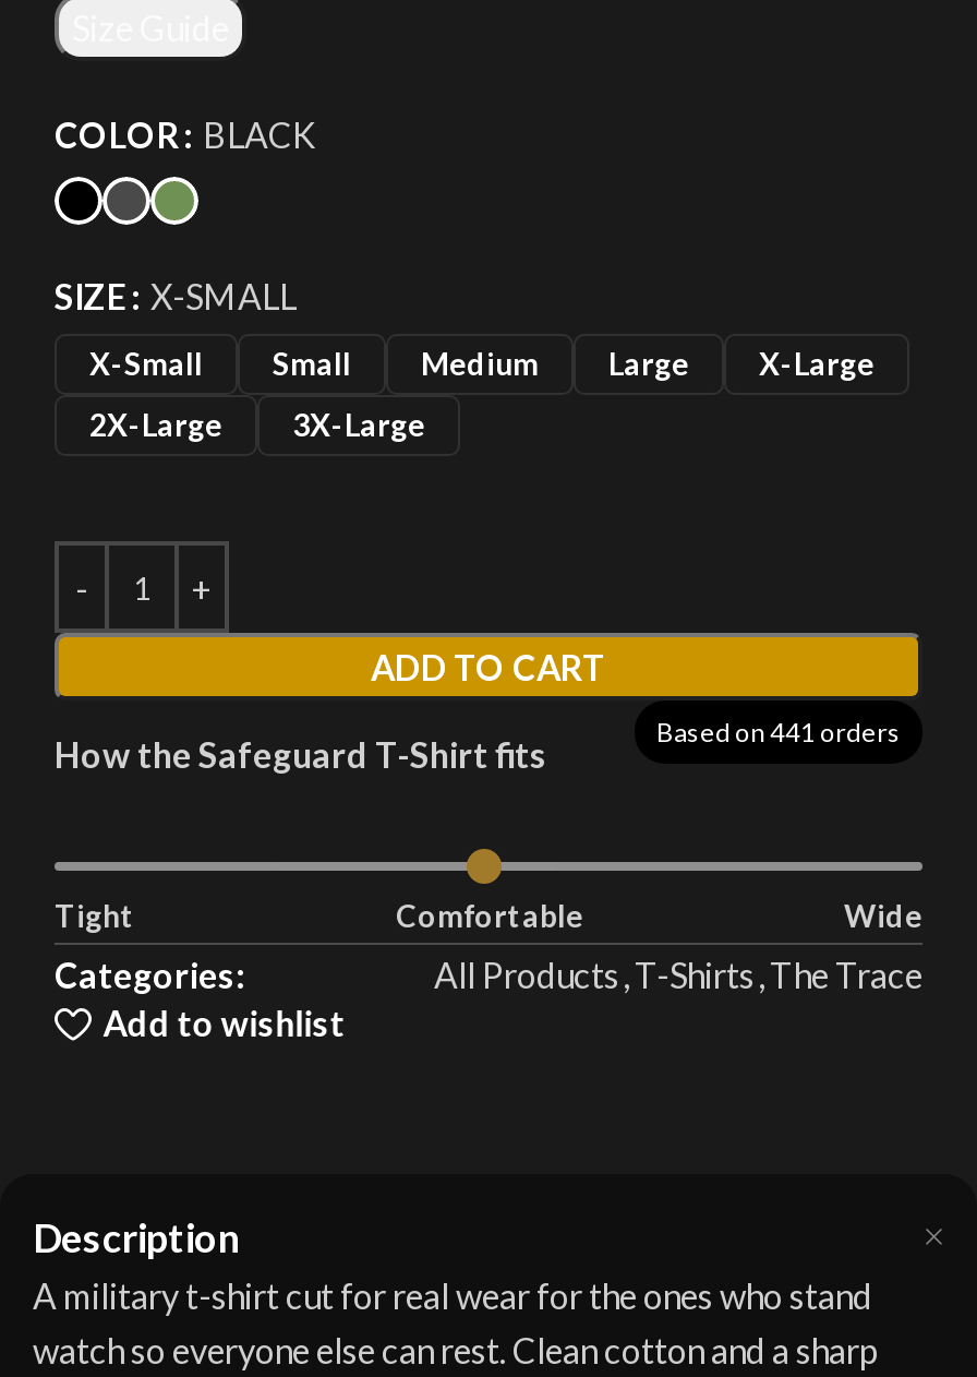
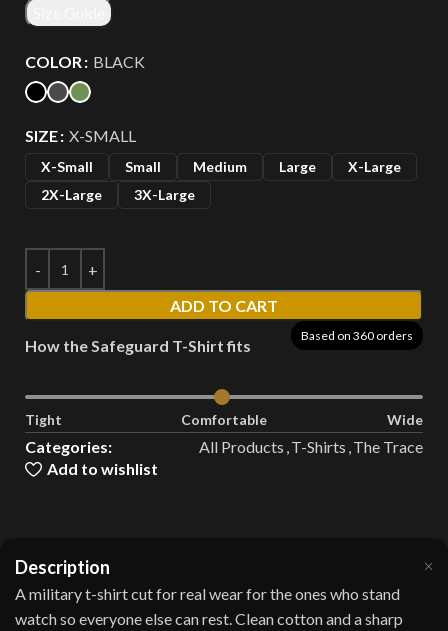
[656,717,901,750] Based on 441 orders -> [301,328,413,343] Based on 360 orders

